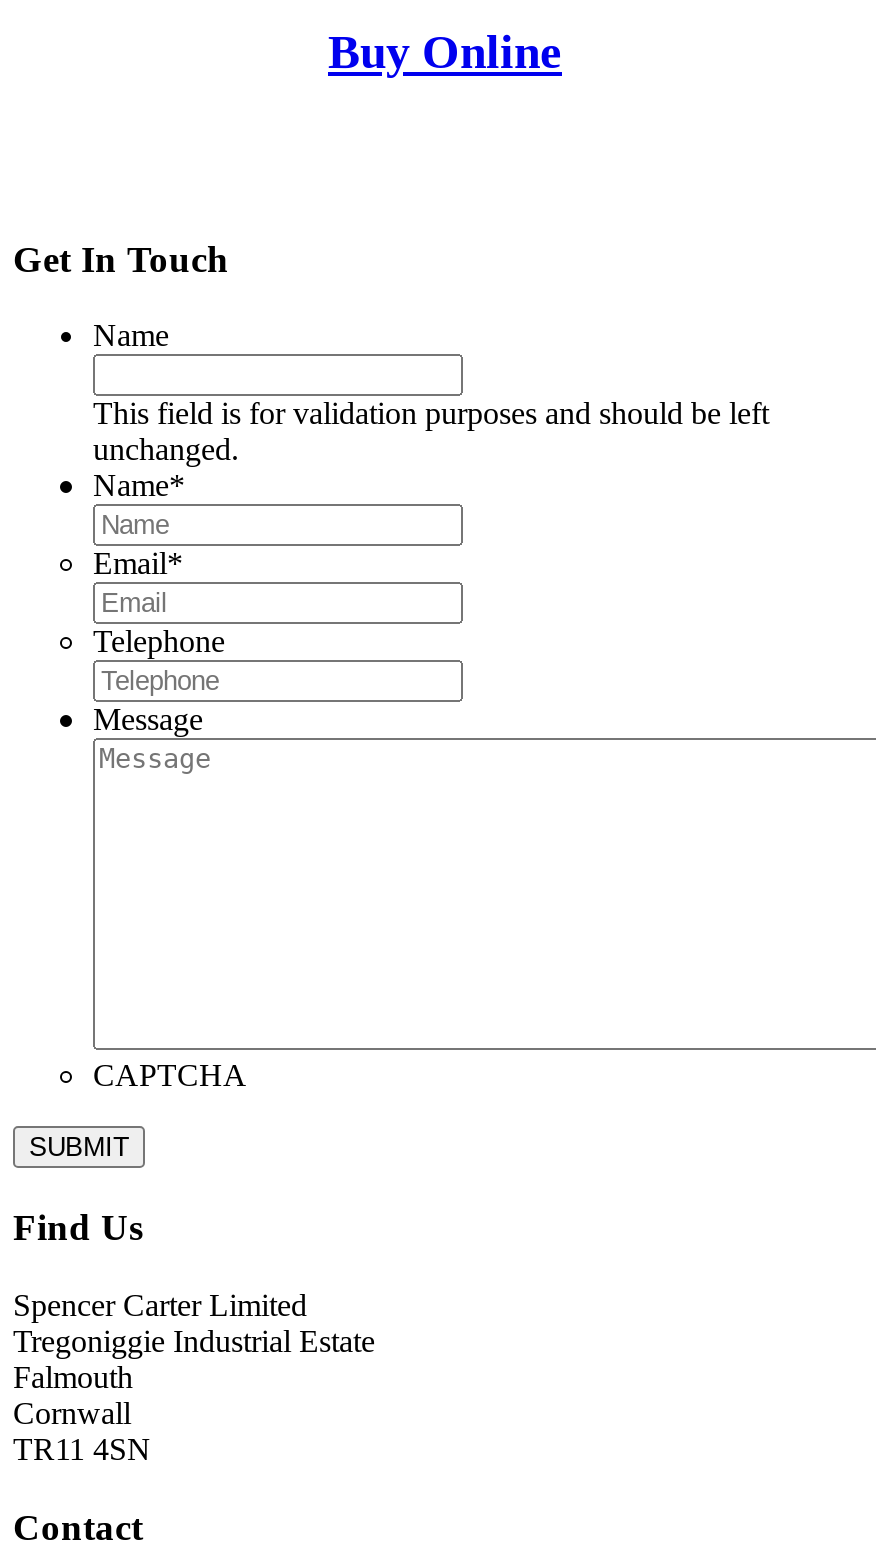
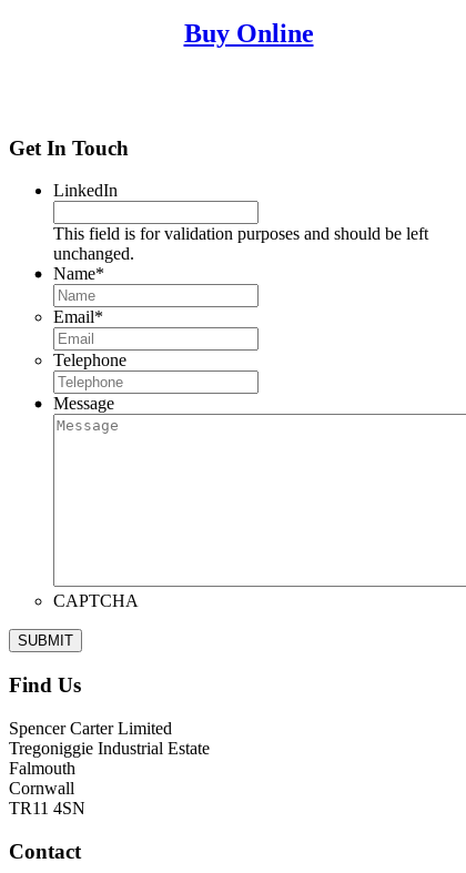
[93,319,169,353] Name -> [53,181,118,200] LinkedIn

